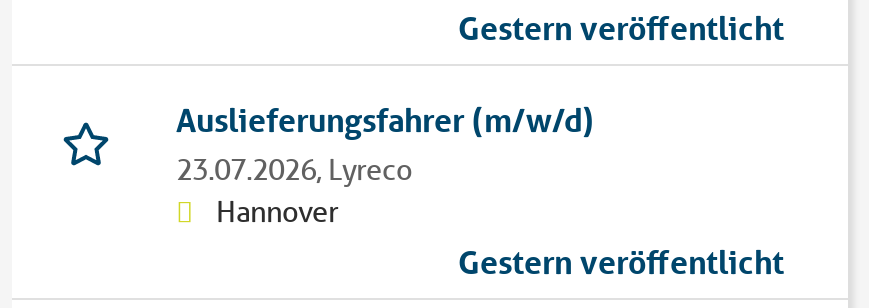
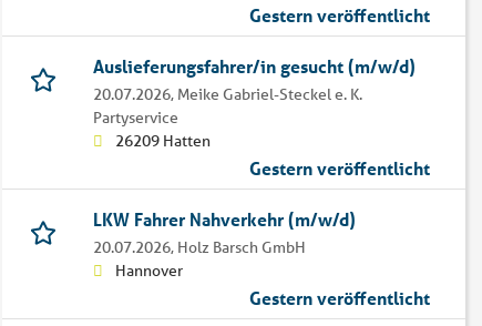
[176,99,594,189] Auslieferungsfahrer (m/w/d) | 23.07.2026, Lyreco -> [93,55,430,258] Auslieferungsfahrer/in gesucht (m/w/d) | 20.07.2026, Meike Gabriel-Steckel e. K. | Partyservice | 26209 Hatten | Gestern veröffentlicht | LKW Fahrer Nahverkehr (m/w/d) | 20.07.2026, Holz Barsch GmbH

